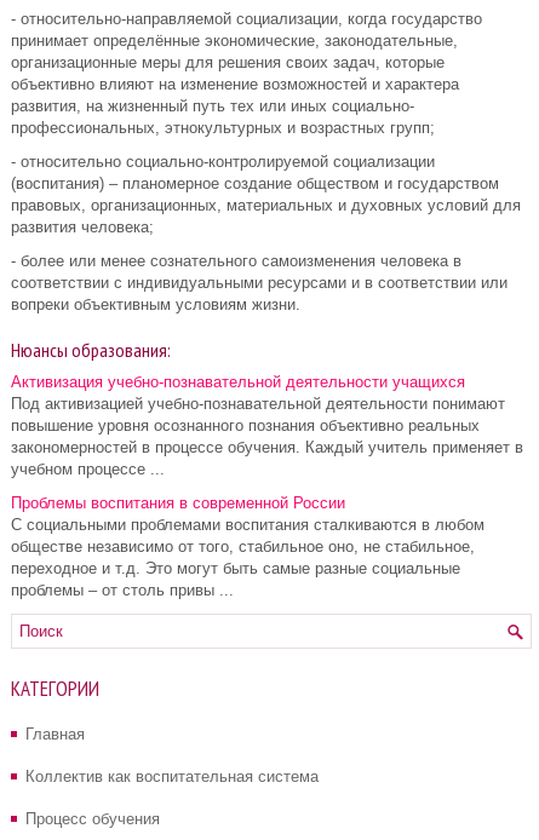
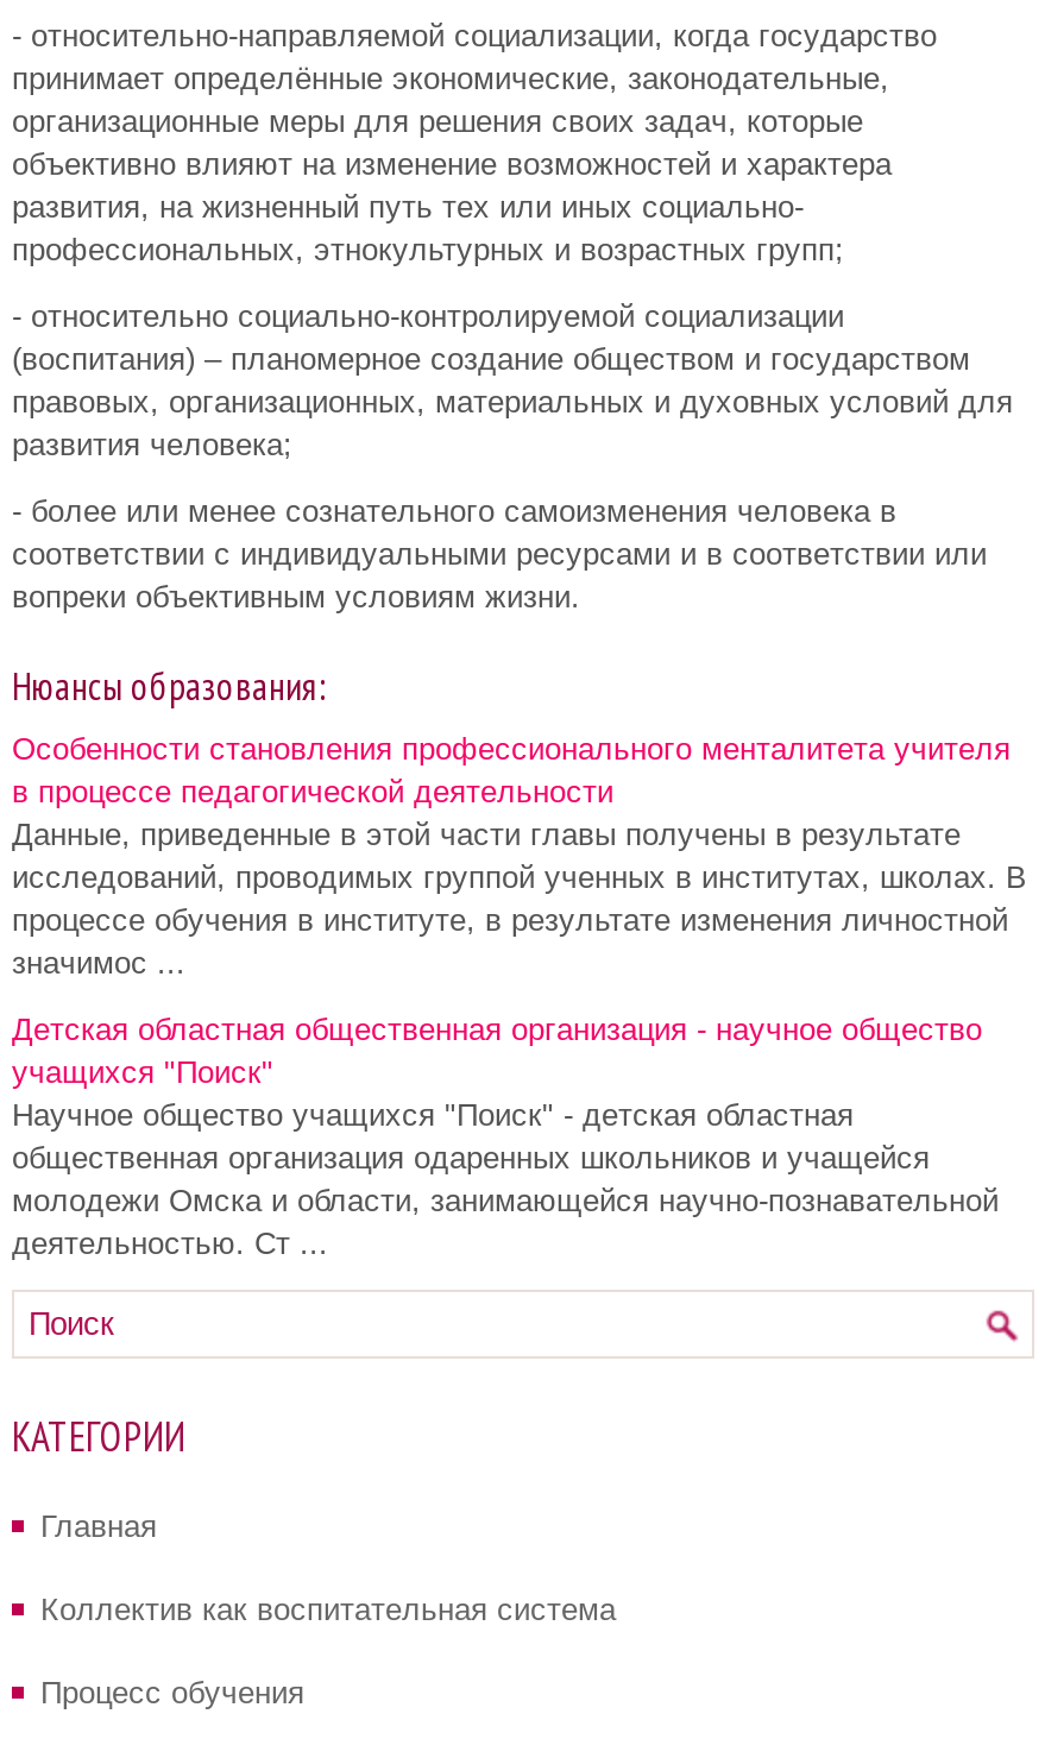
[11,373,523,478] Активизация учебно-познавательной деятельности учащихся | Под активизацией учебно-познавательной деятельности понимают | повышение уровня осознанного познания объективно реальных | закономерностей в процессе обучения. Каждый учитель применяет в | учебном процессе ... -> [12,731,1027,981] Особенности становления профессионального менталитета учителя | в процессе педагогической деятельности | Данные, приведенные в этой части главы получены в результате | исследований, проводимых группой ученных в институтах, школах. В | процессе обучения в институте, в результате изменения личностной | значимос ...
[11,494,484,599] Проблемы воспитания в современной России | С социальными проблемами воспитания сталкиваются в любом | обществе независимо от того, стабильное оно, не стабильное, | переходное и т.д. Это могут быть самые разные социальные | проблемы – от столь привы ... -> [12,1012,999,1261] Детская областная общественная организация - научное общество | учащихся "Поиск" | Научное общество учащихся "Поиск" - детская областная | общественная организация одаренных школьников и учащейся | молодежи Омска и области, занимающейся научно-познавательной | деятельностью. Ст ...

